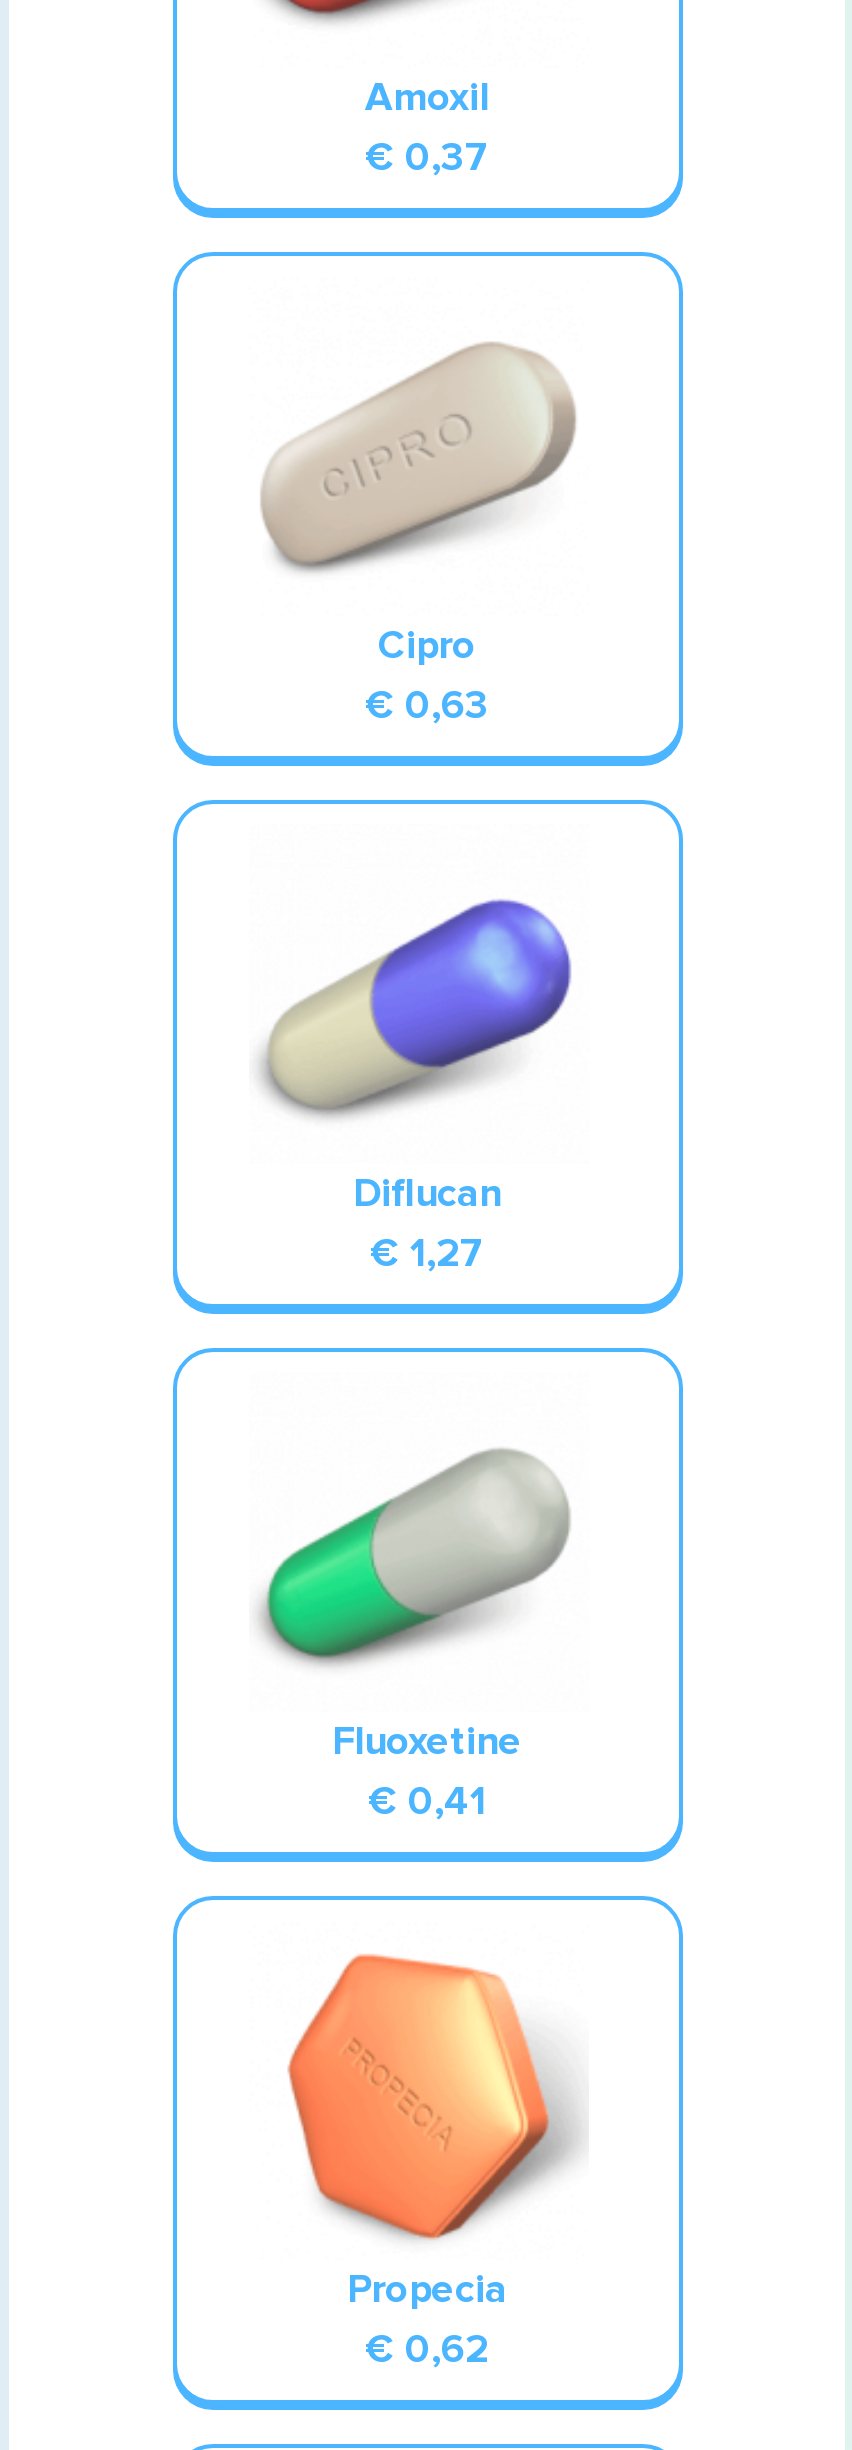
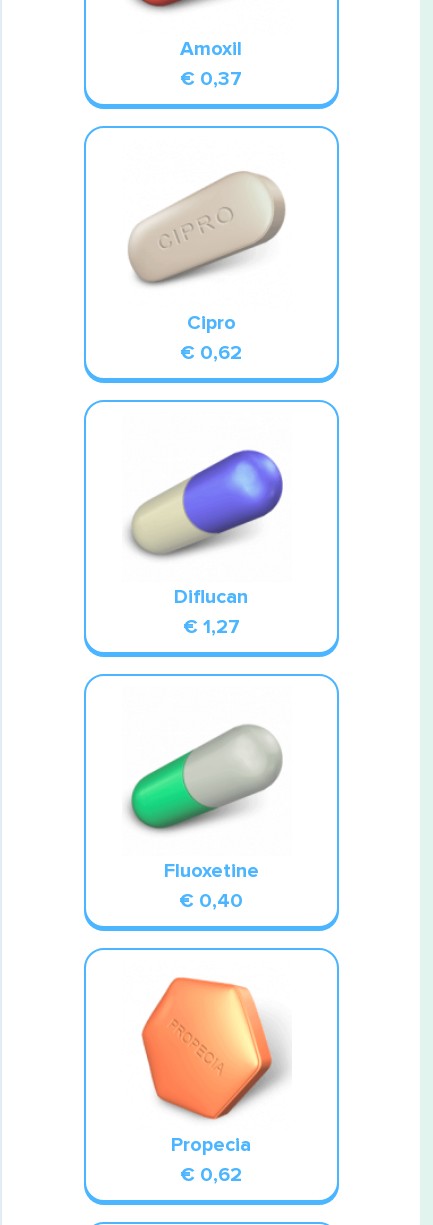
[365,682,489,730] € 0,63 -> [180,341,242,365] € 0,62
[368,1778,486,1826] € 0,41 -> [179,889,243,913] € 0,40

